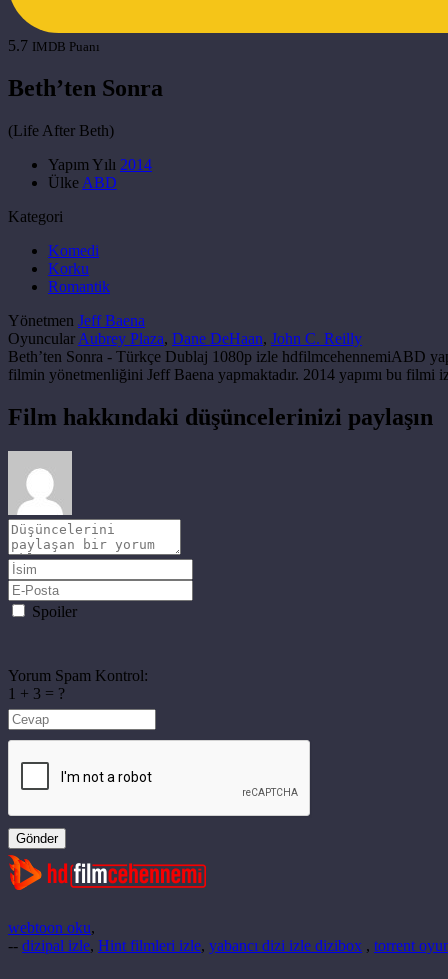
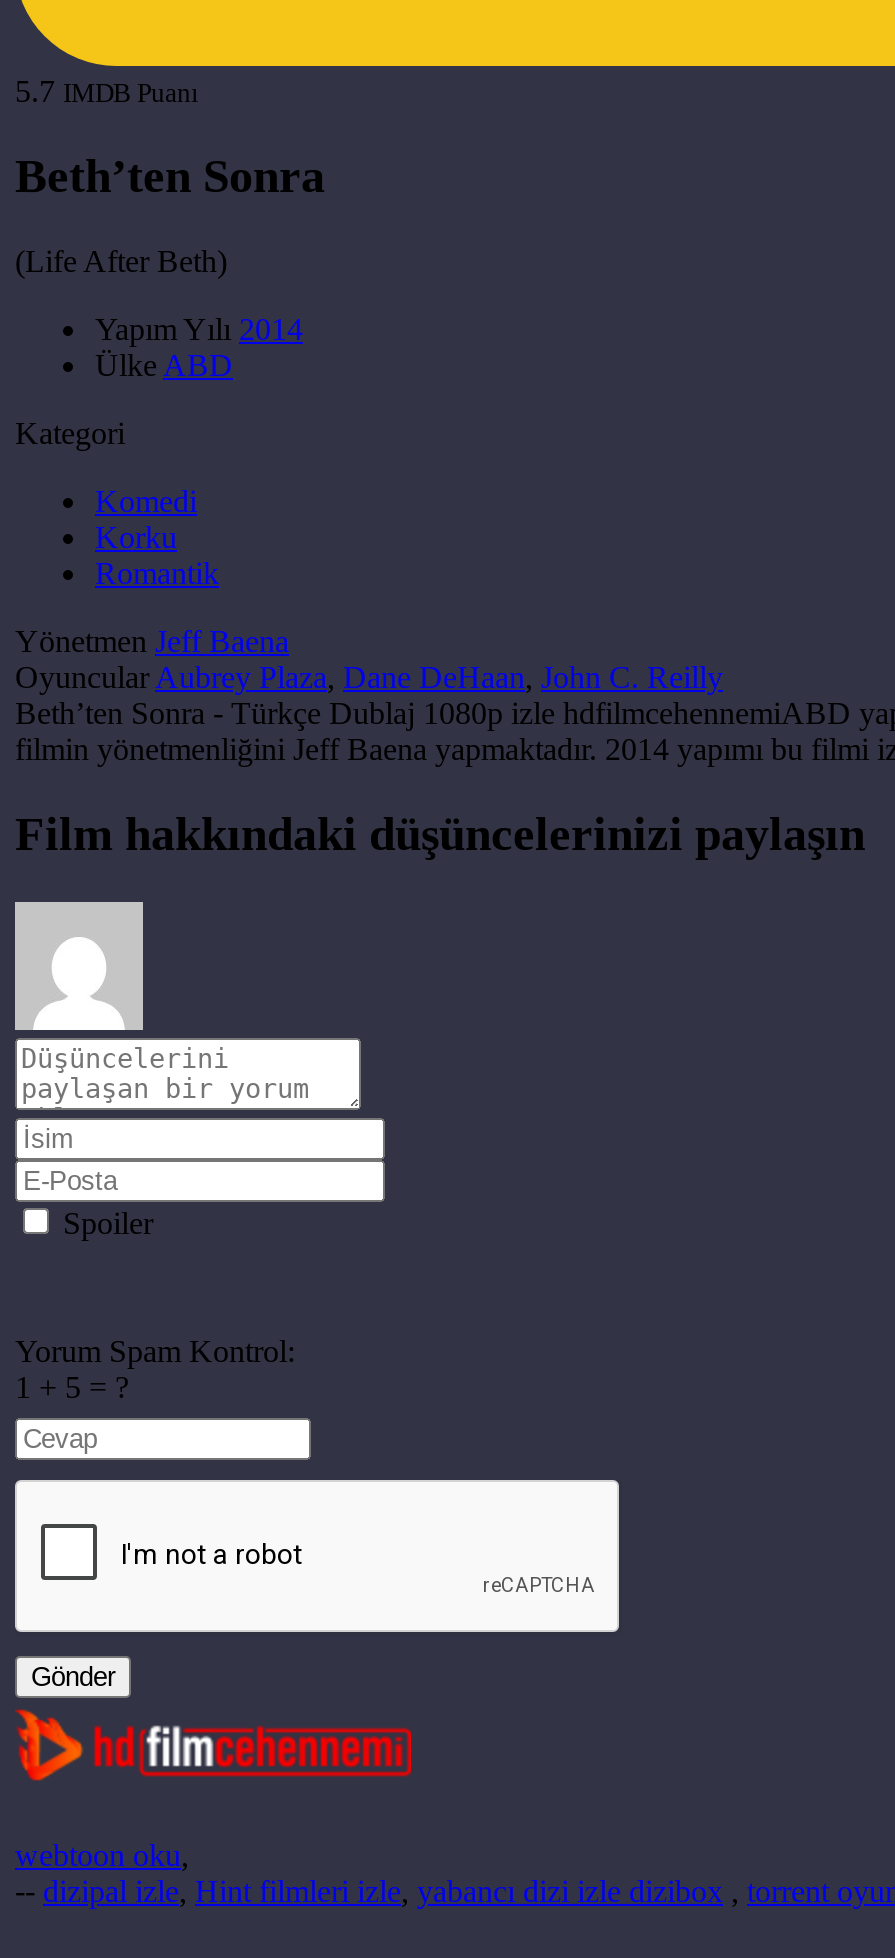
[8,685,65,702] 1 + 3 = ? -> [15,1369,129,1403] 1 + 5 = ?

